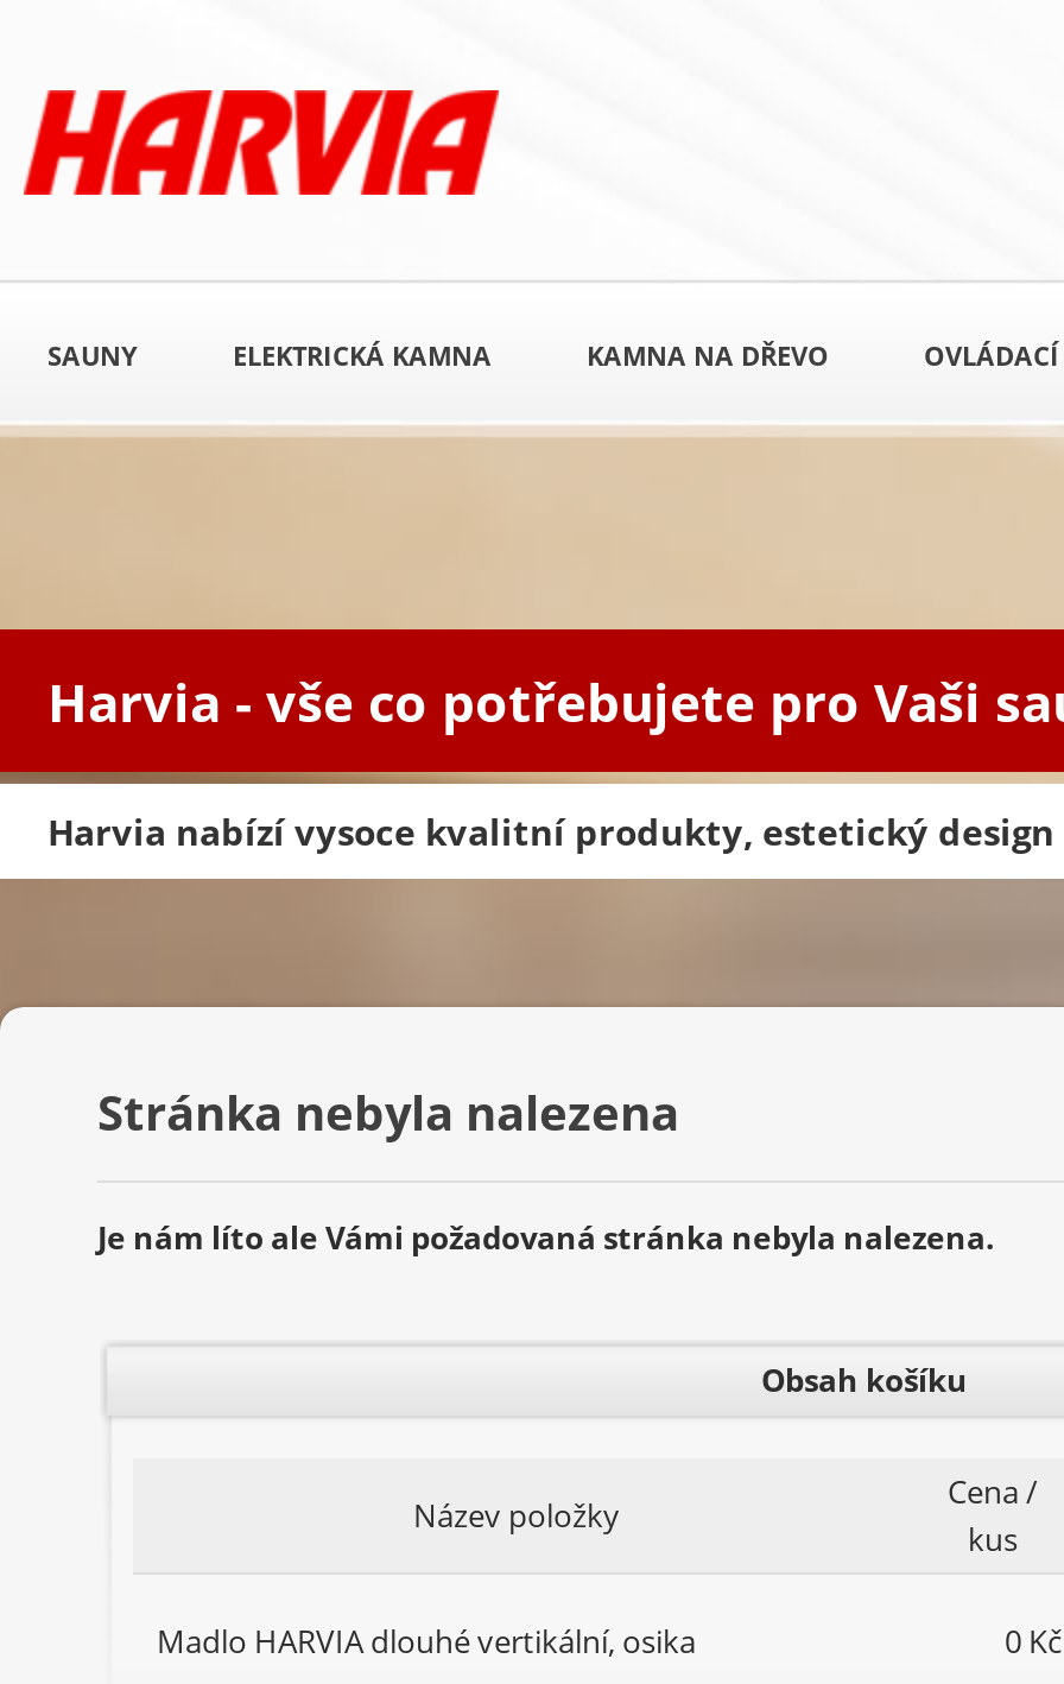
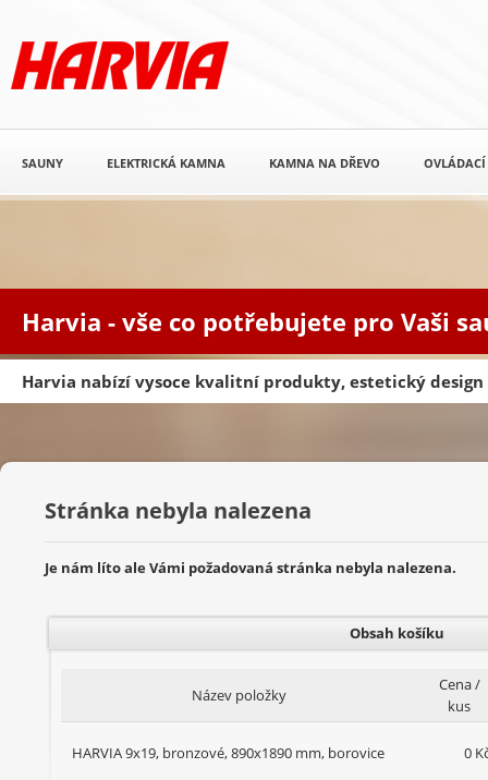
[157,1620,696,1663] Madlo HARVIA dlouhé vertikální, osika -> [72,743,385,763] HARVIA 9x19, bronzové, 890x1890 mm, borovice

